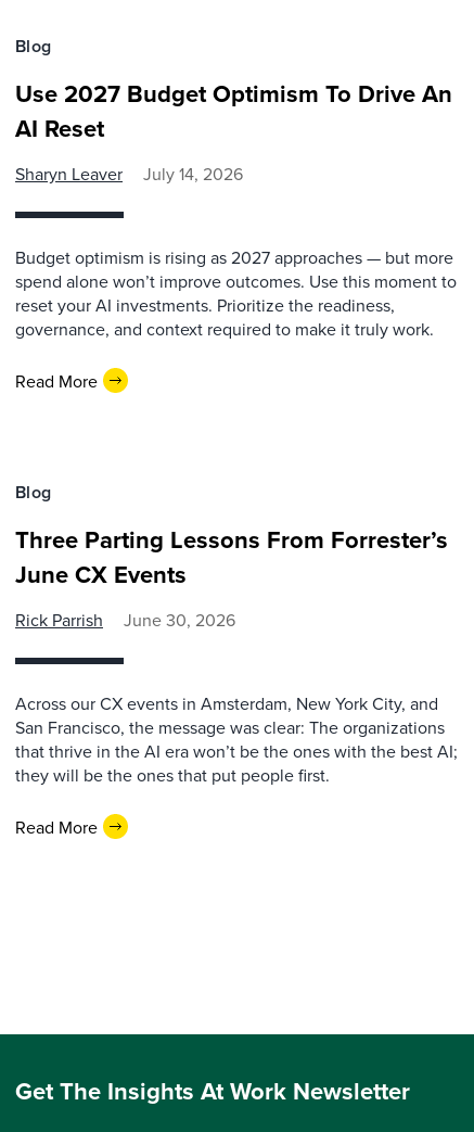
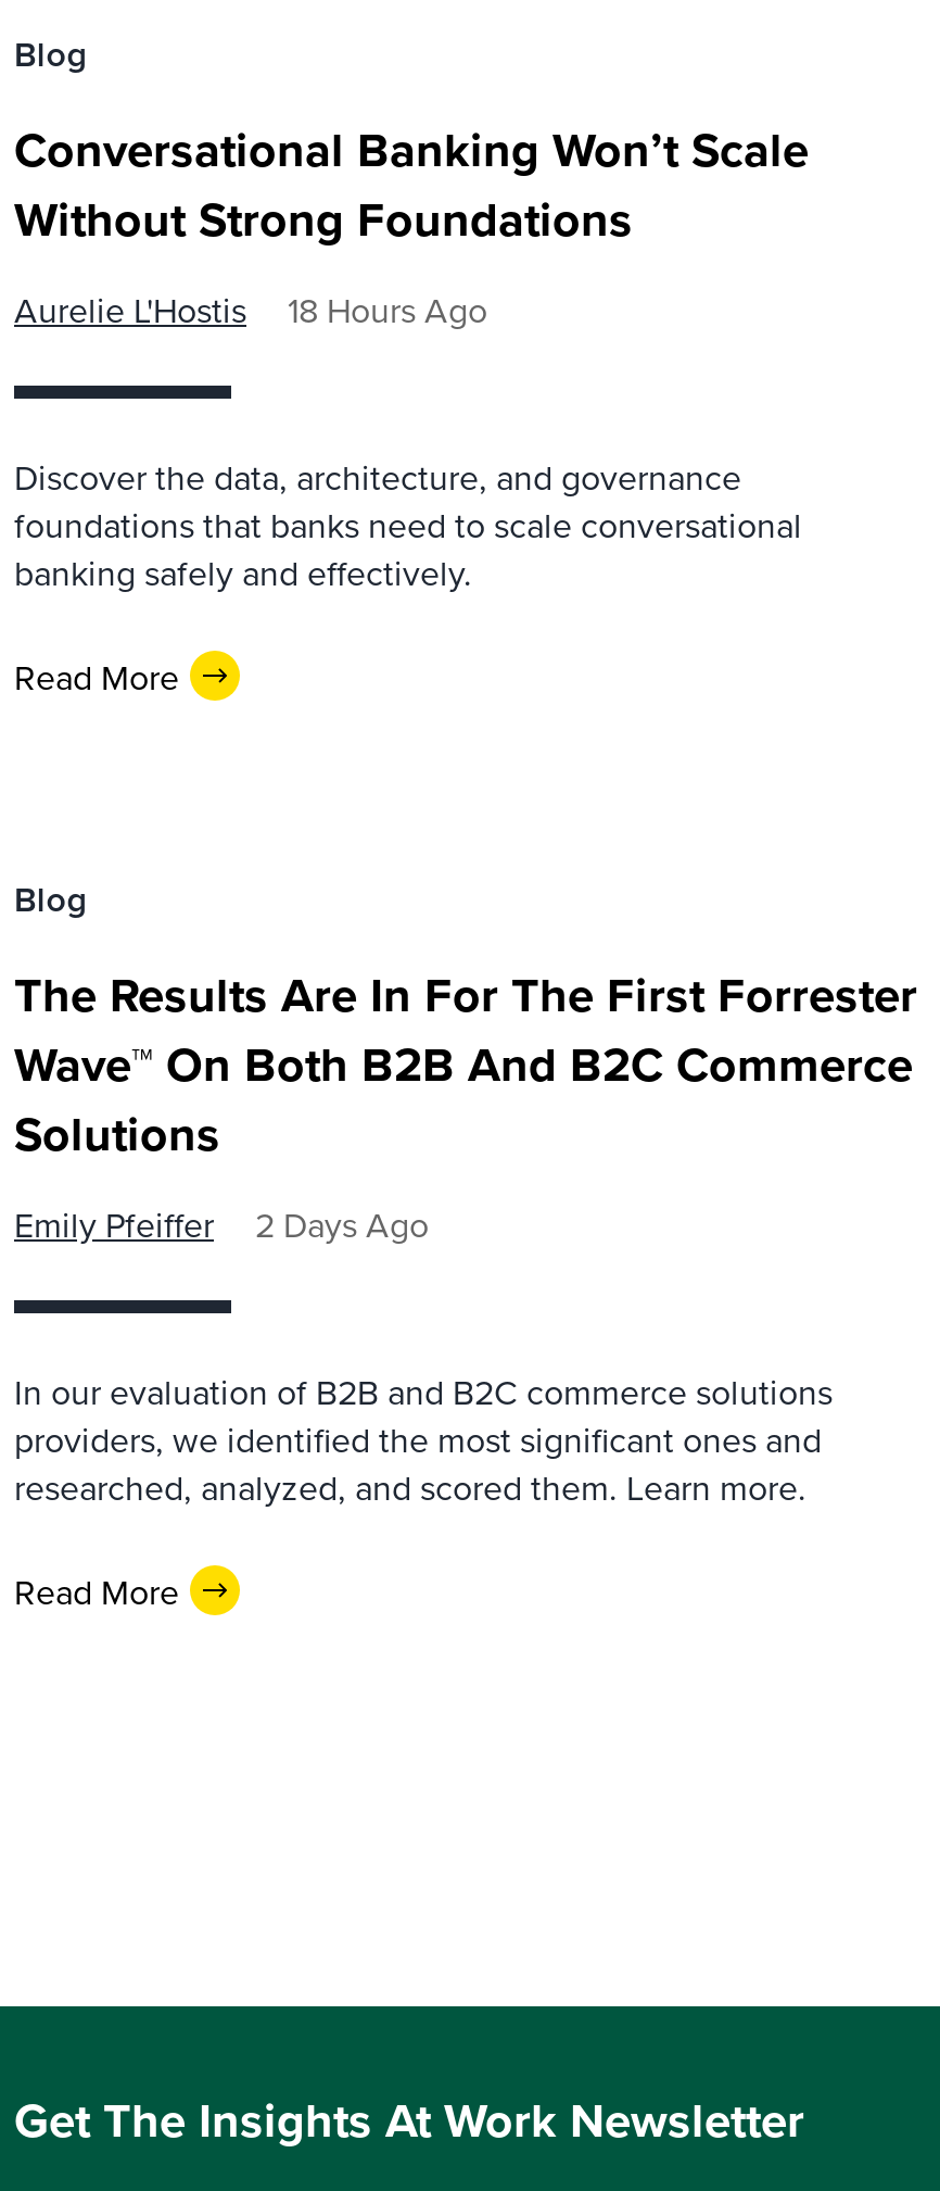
[15,76,452,145] Use 2027 Budget Optimism To Drive An | AI Reset -> [14,114,809,253] Conversational Banking Won’t Scale | Without Strong Foundations
[15,162,243,186] Sharyn Leaver | July 14, 2026 -> [14,286,487,333] Aurelie L'Hostis | 18 Hours Ago
[15,245,457,341] Budget optimism is rising as 2027 approaches — but more | spend alone won’t improve outcomes. Use this moment to | reset your AI investments. Prioritize the readiness, | governance, and context required to make it truly work. -> [14,453,802,596] Discover the data, architecture, and governance | foundations that banks need to scale conversational | banking safely and effectively.
[15,522,448,592] Three Parting Lessons From Forrester’s | June CX Events -> [14,959,917,1168] The Results Are In For The First Forrester | Wave™ On Both B2B And B2C Commerce | Solutions
[15,608,235,632] Rick Parrish | June 30, 2026 -> [14,1200,429,1248] Emily Pfeiffer | 2 Days Ago
[15,691,458,787] Across our CX events in Amsterdam, New York City, and | San Francisco, the message was clear: The organizations | that thrive in the AI era won’t be the ones with the best AI; | they will be the ones that put people first. -> [14,1368,833,1511] In our evaluation of B2B and B2C commerce solutions | providers, we identified the most significant ones and | researched, analyzed, and scored them. Learn more.

